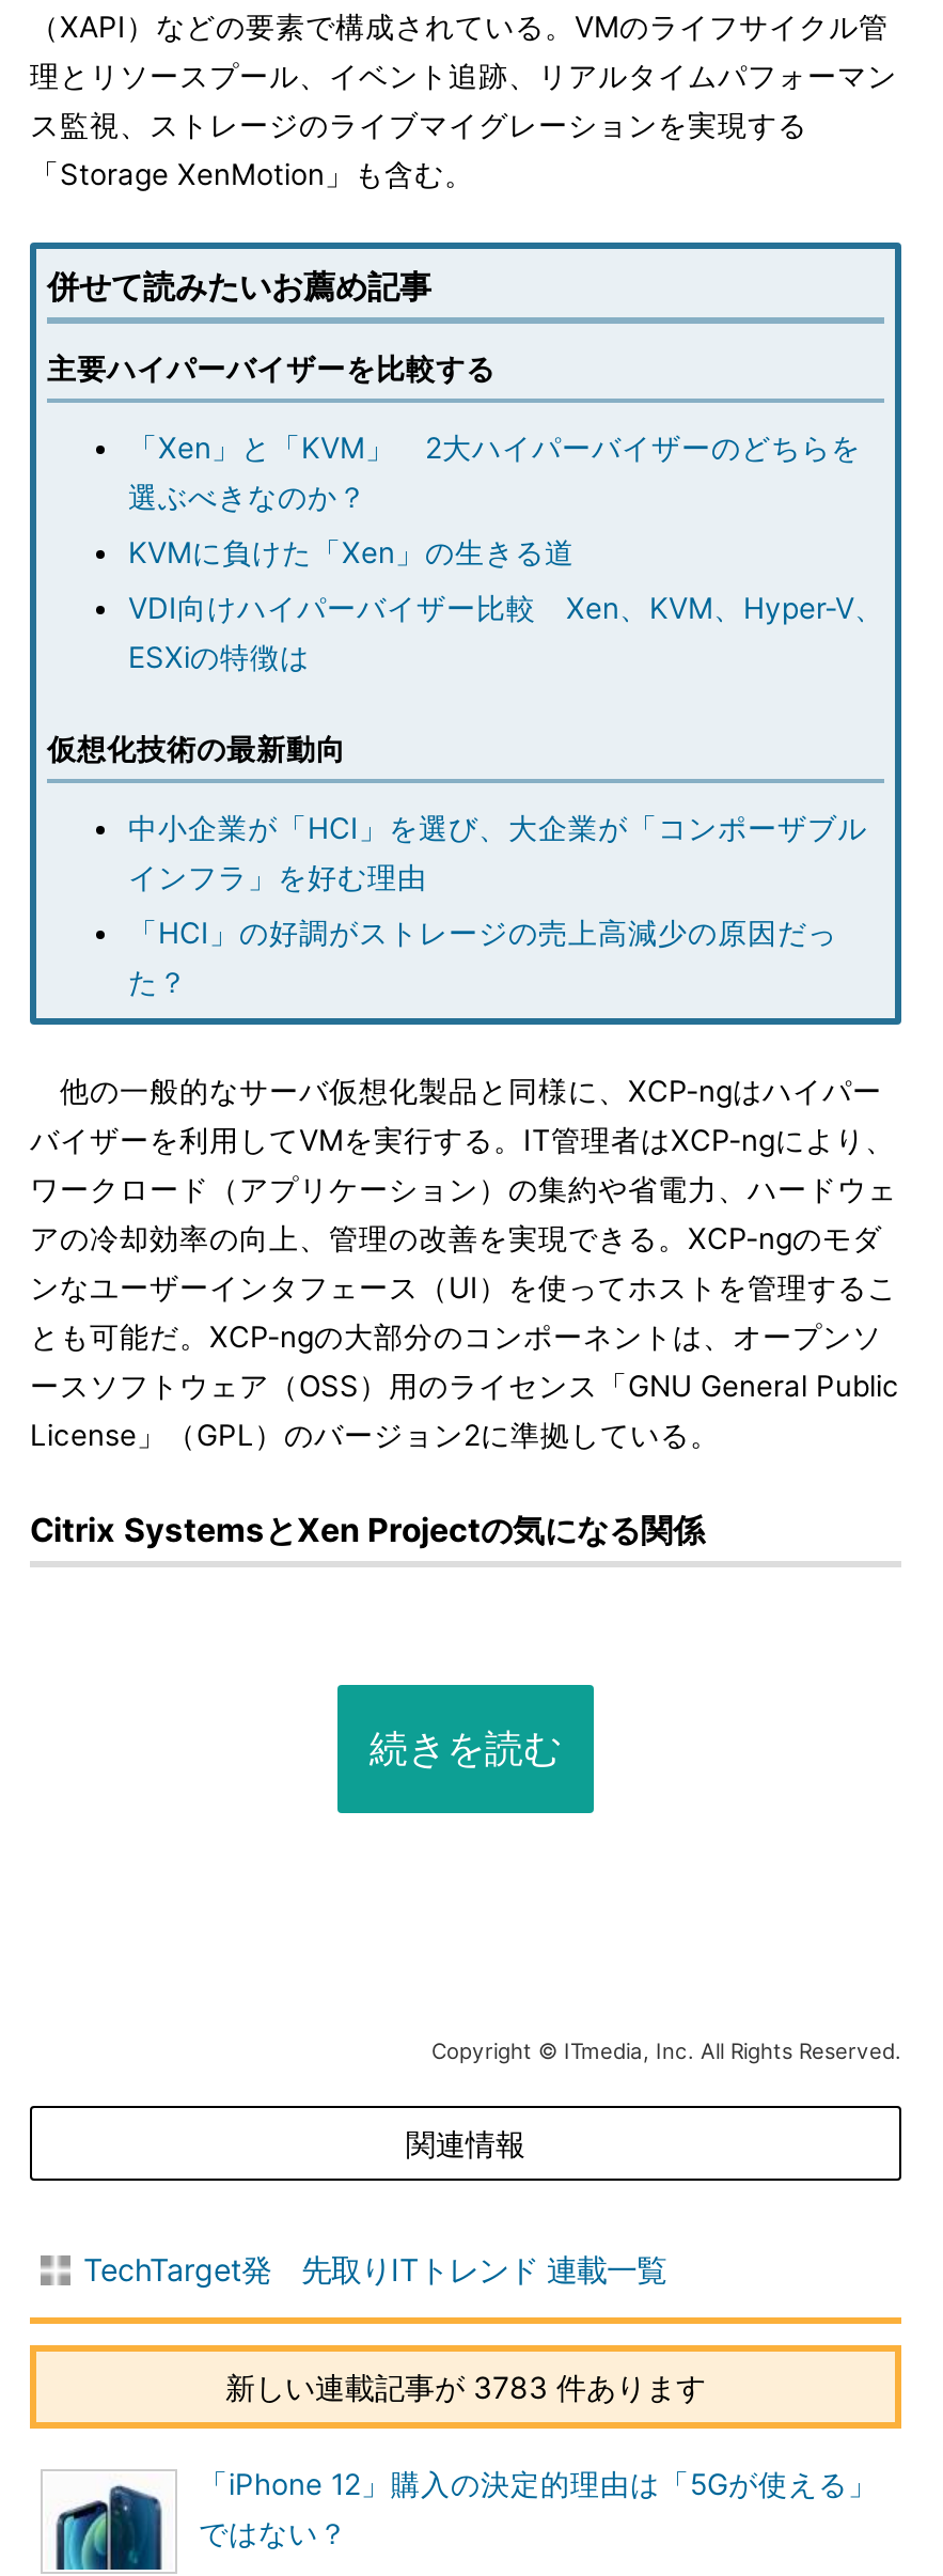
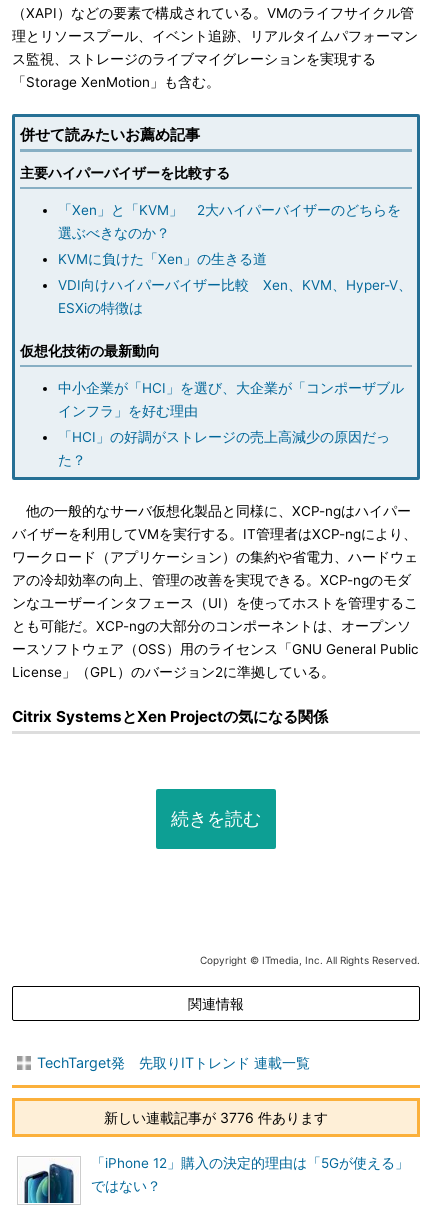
[225,2369,706,2405] 新しい連載記事が 3783 件あります -> [104,1109,328,1126] 新しい連載記事が 3776 件あります

